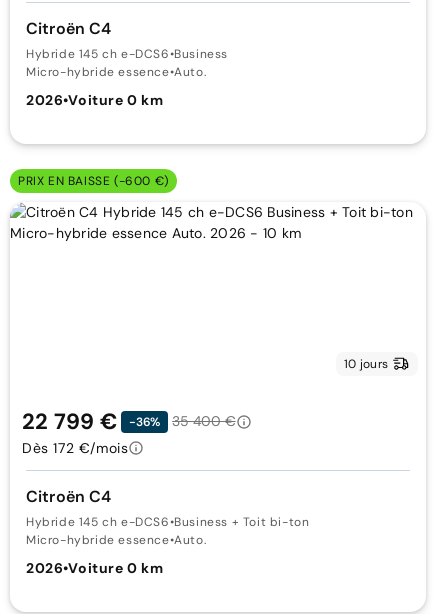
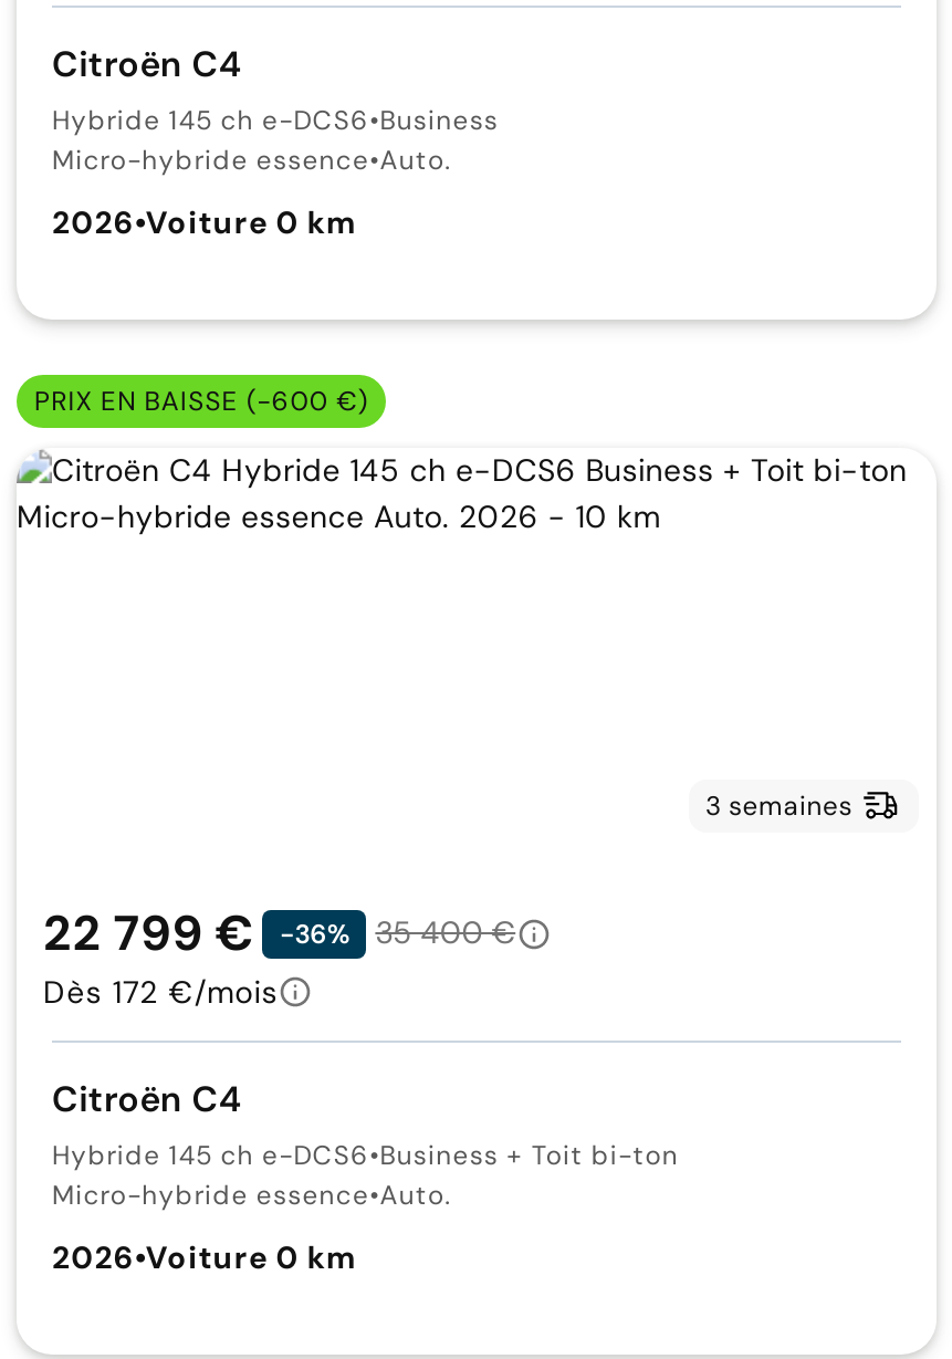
[344,356,388,372] 10 jours -> [705,788,852,823] 3 semaines

